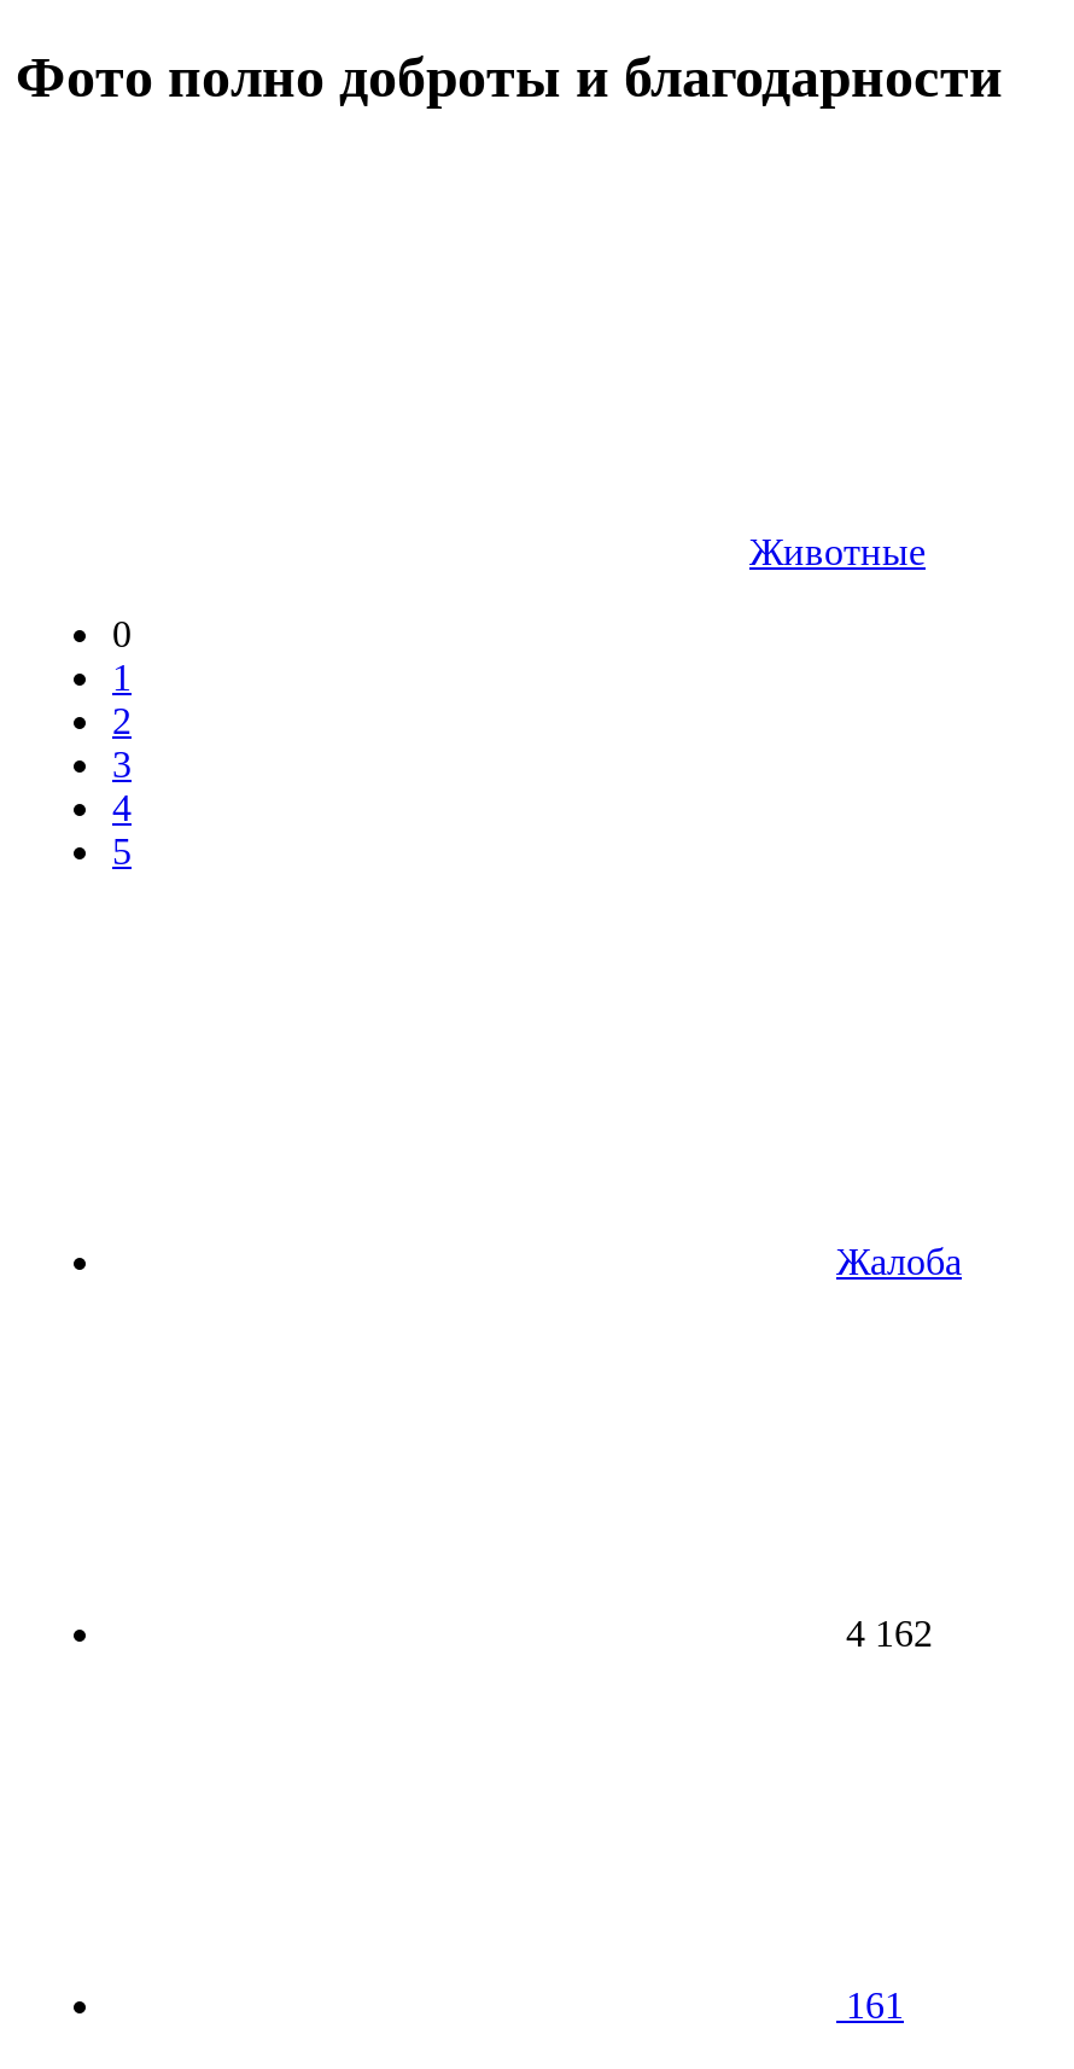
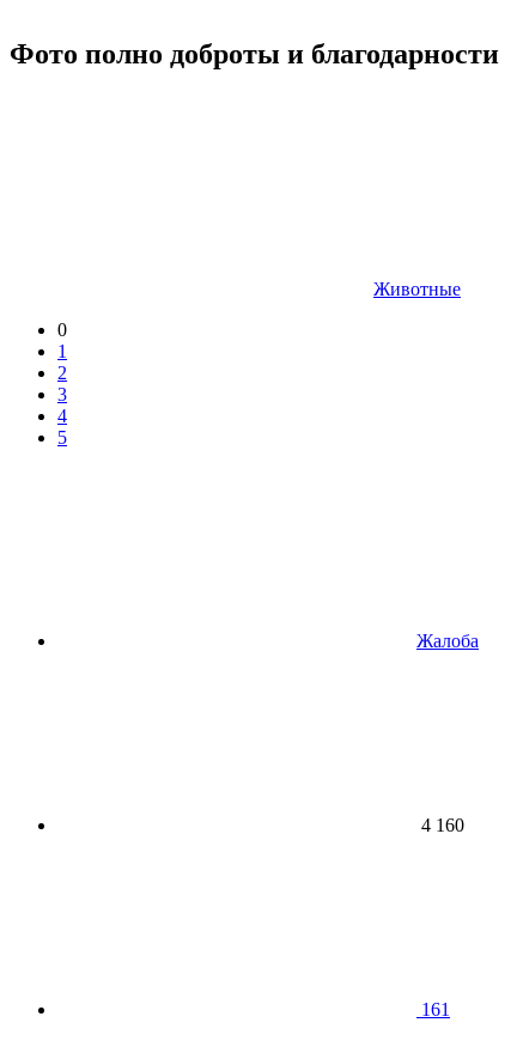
[836,1612,933,1653] 4 162 -> [416,815,464,835] 4 160

